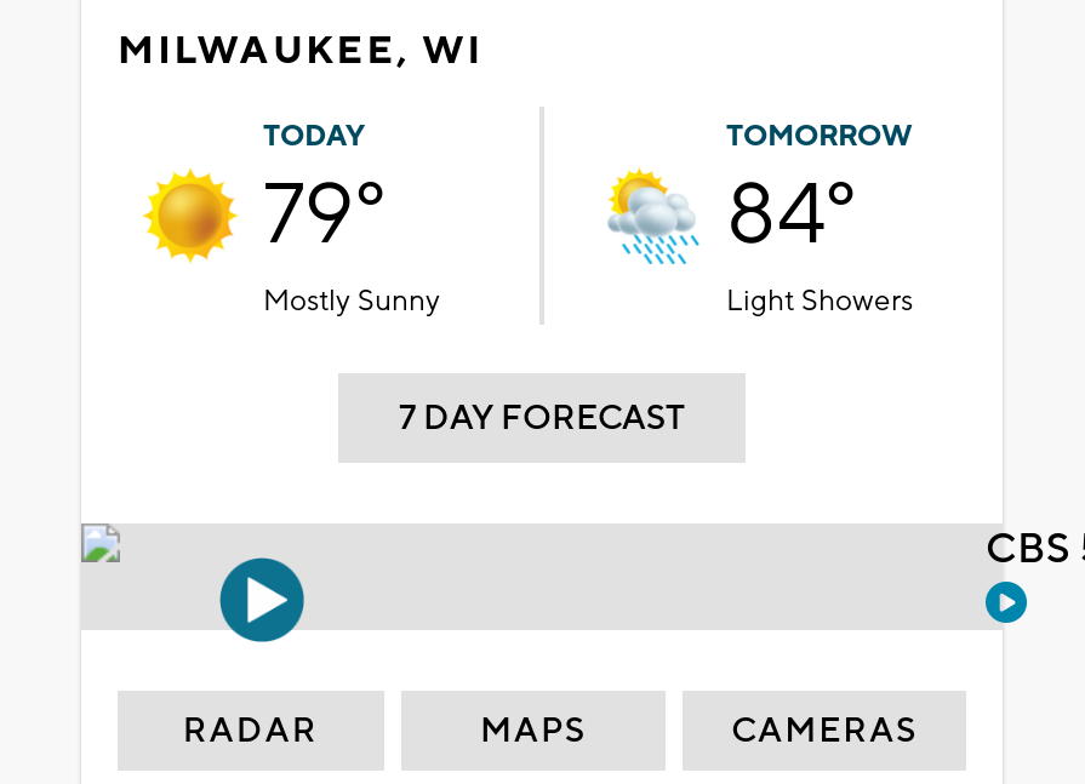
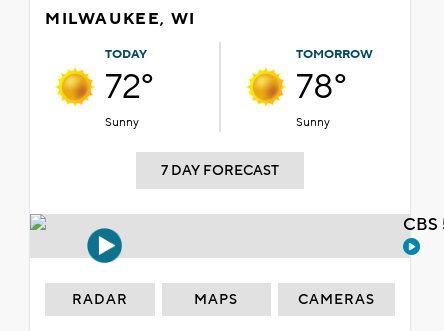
[263,162,440,319] 79° | Mostly Sunny -> [105,65,154,130] 72° | Sunny
[607,162,913,319] [image] | 84° | Light Showers -> [246,65,347,130] [image] | 78° | Sunny

